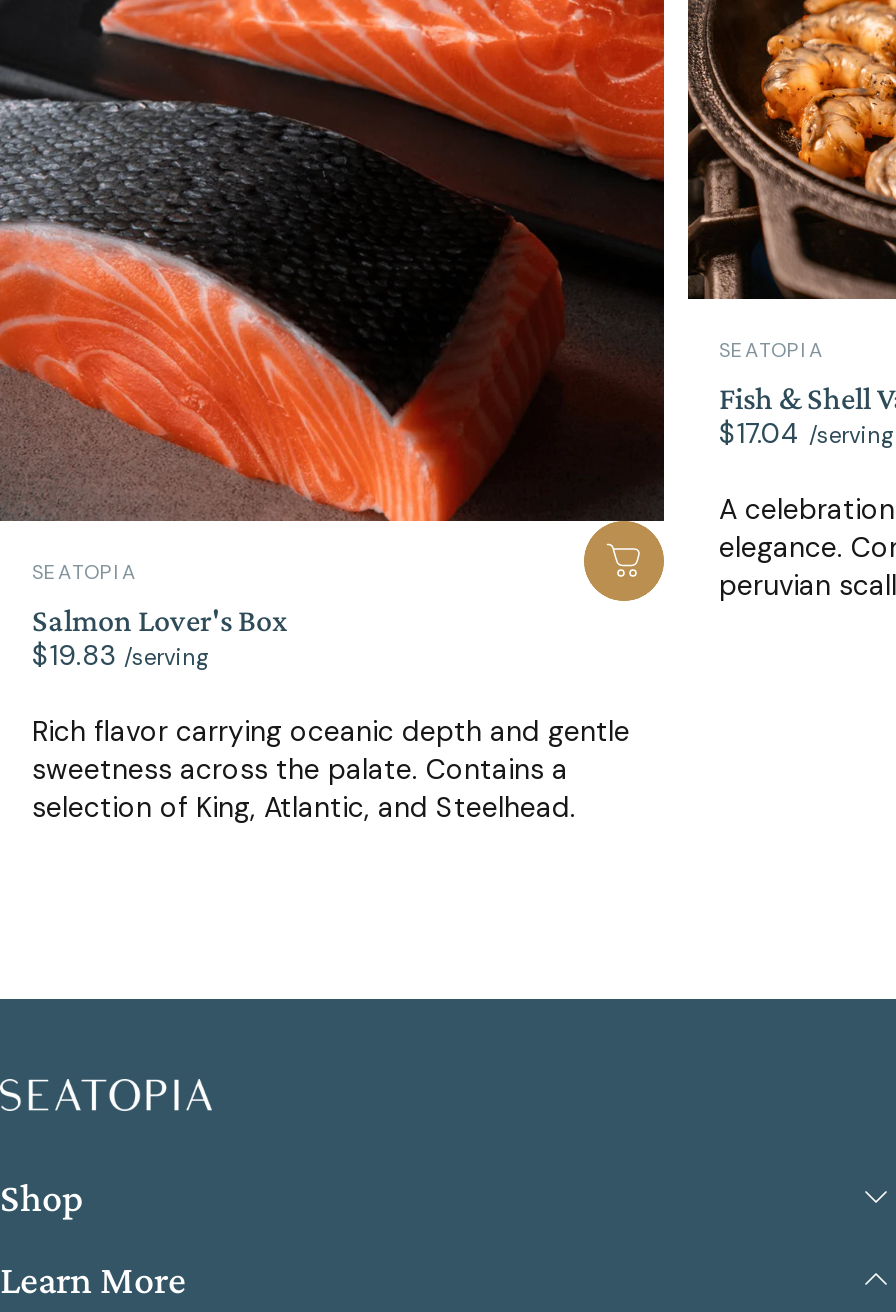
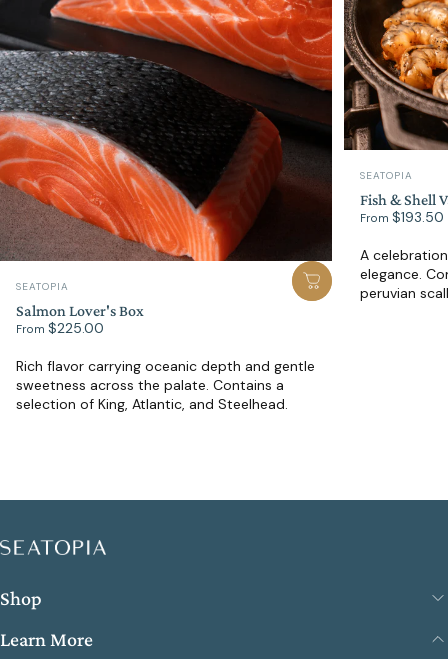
[719,416,893,452] $17.04 /serving -> [359,208,443,226] From $193.50
[32,637,208,673] $19.83 /serving -> [16,319,104,337] From $225.00

